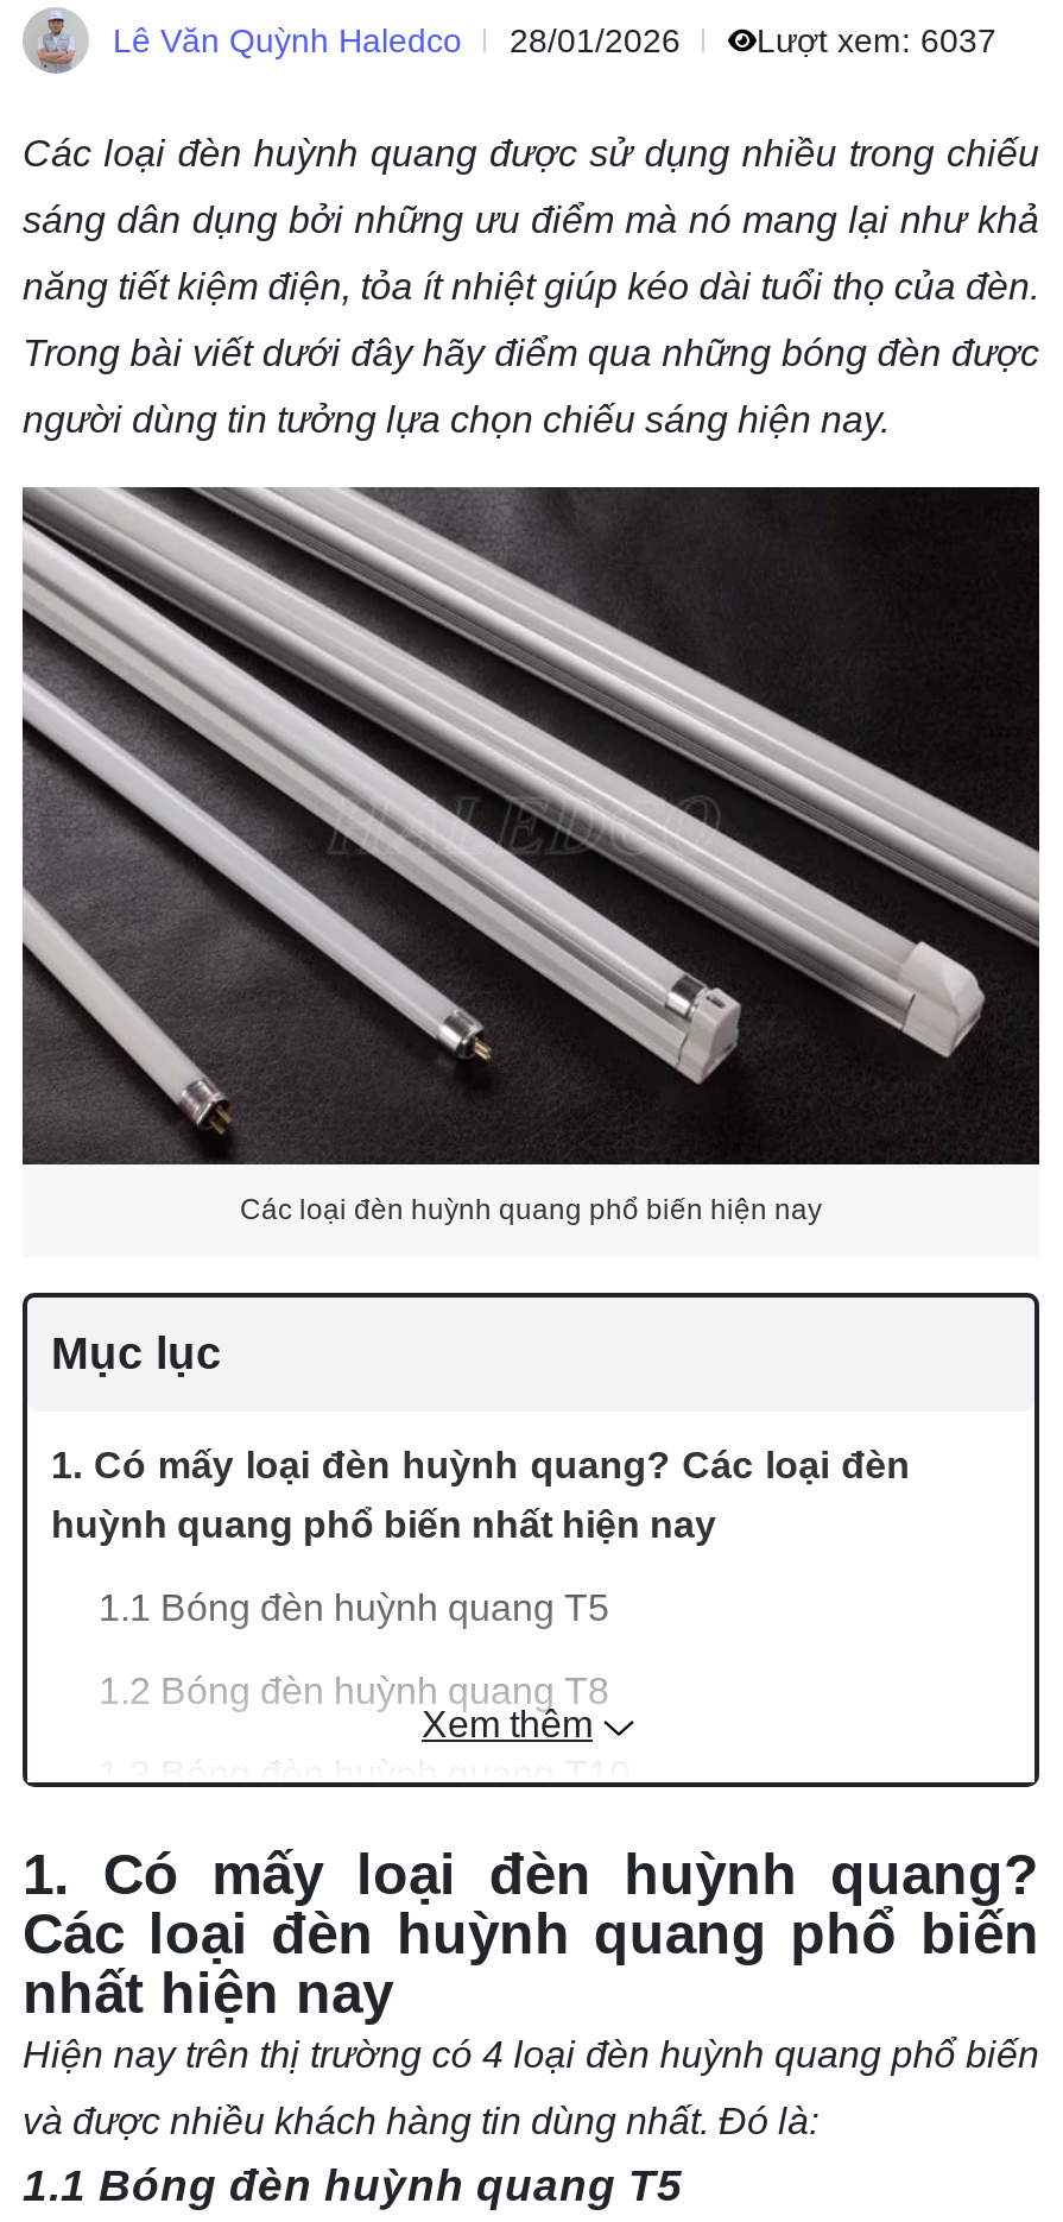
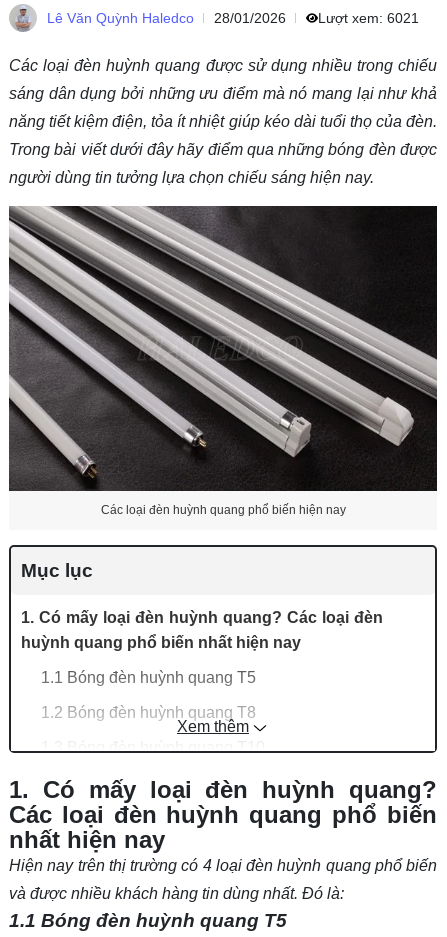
[113,21,996,59] Lê Văn Quỳnh Haledco 28/01/2026 Lượt xem: 6037 -> [47,10,419,26] Lê Văn Quỳnh Haledco 28/01/2026 Lượt xem: 6021

